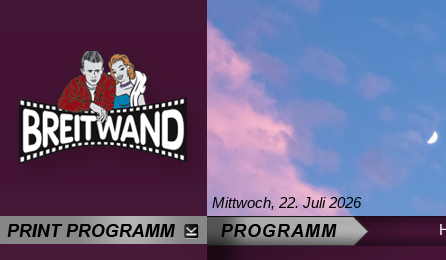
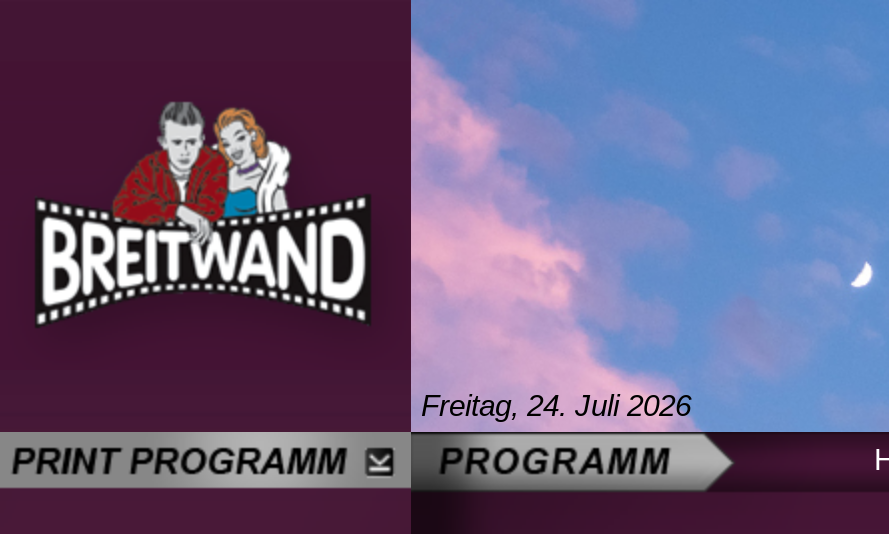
[212,194,361,211] Mittwoch, 22. Juli 2026 -> [421,388,691,422] Freitag, 24. Juli 2026

